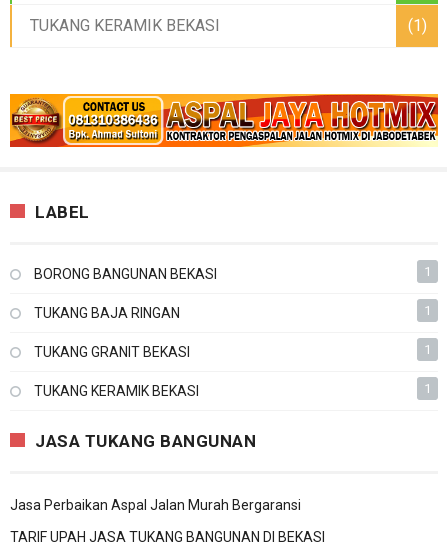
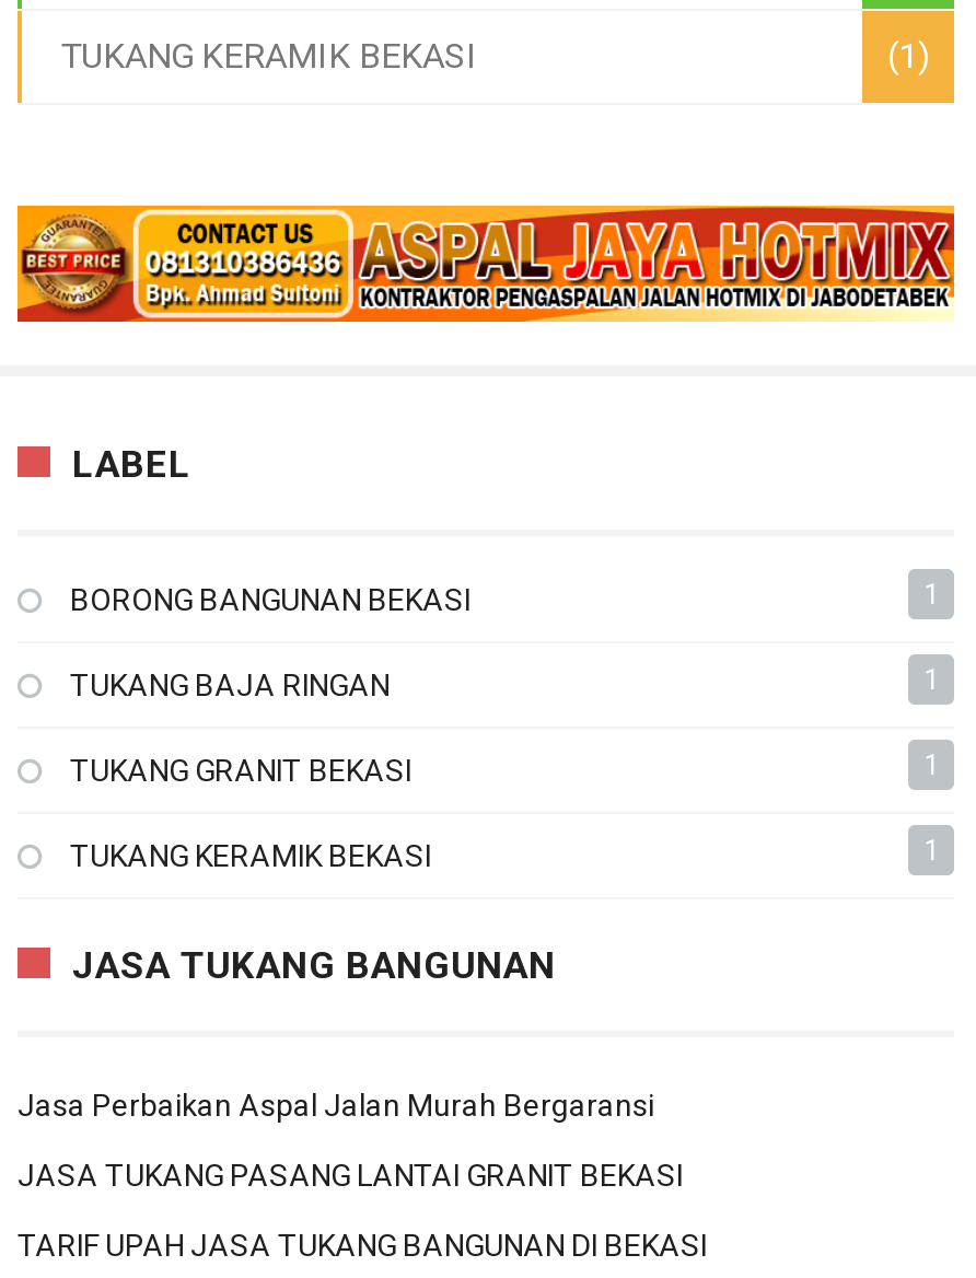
none -> [18,1158,683,1193] JASA TUKANG PASANG LANTAI GRANIT BEKASI

